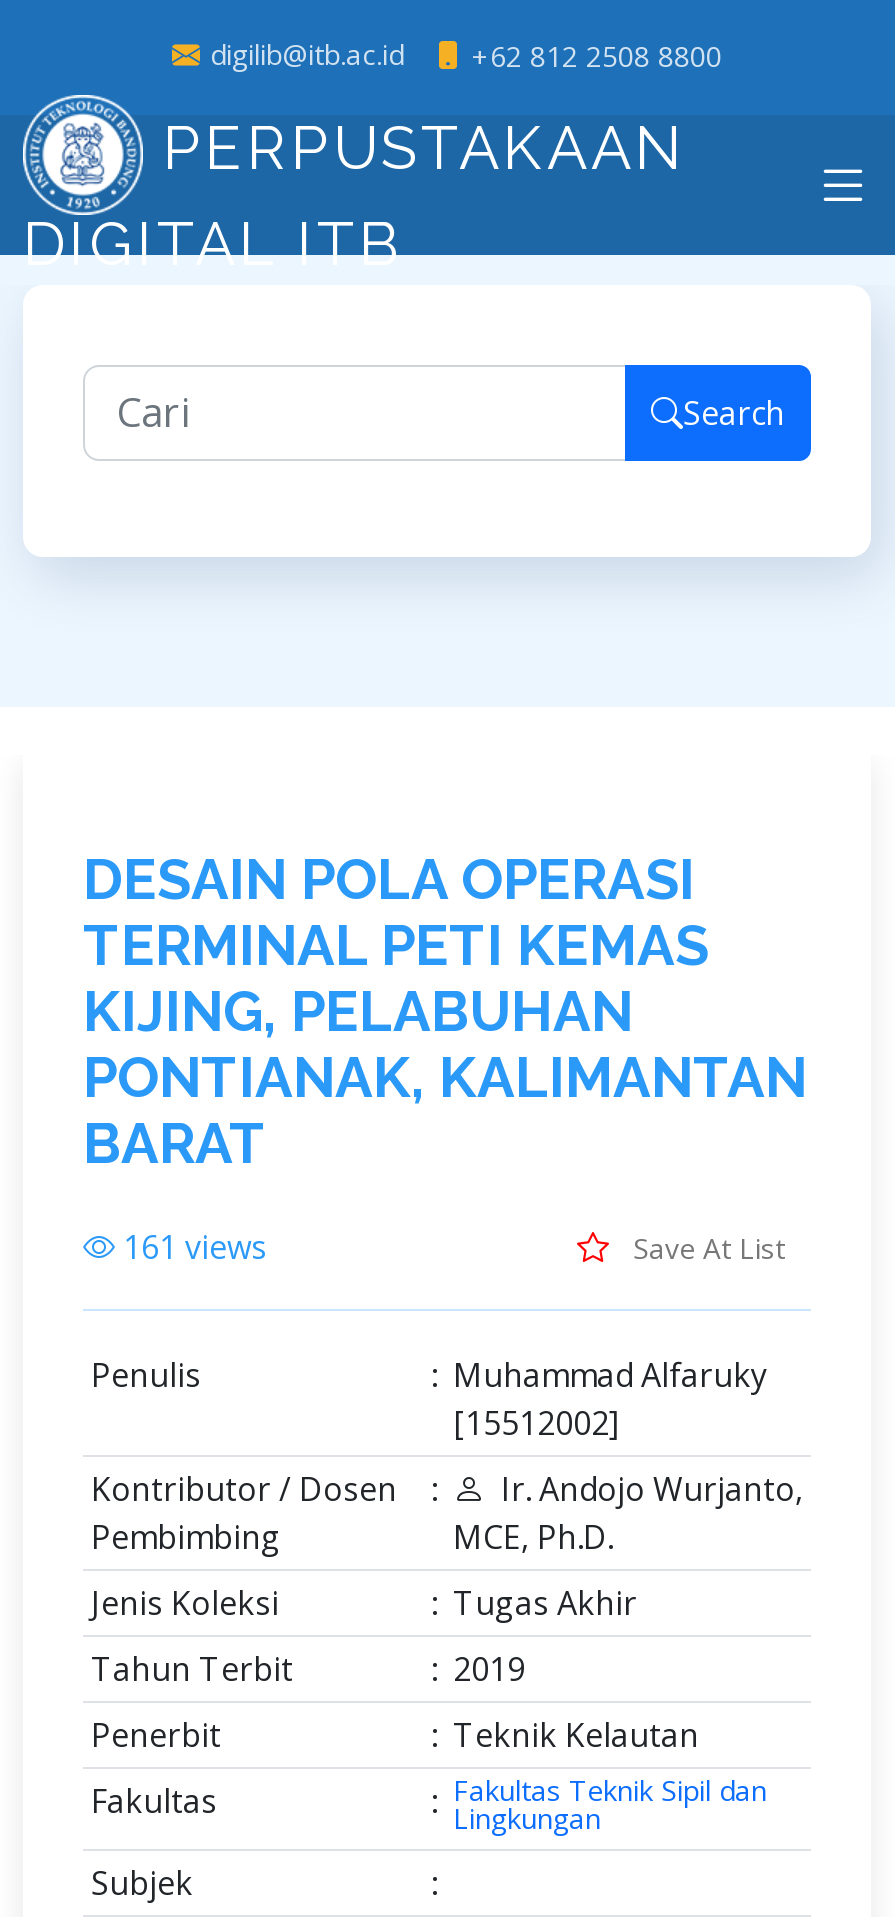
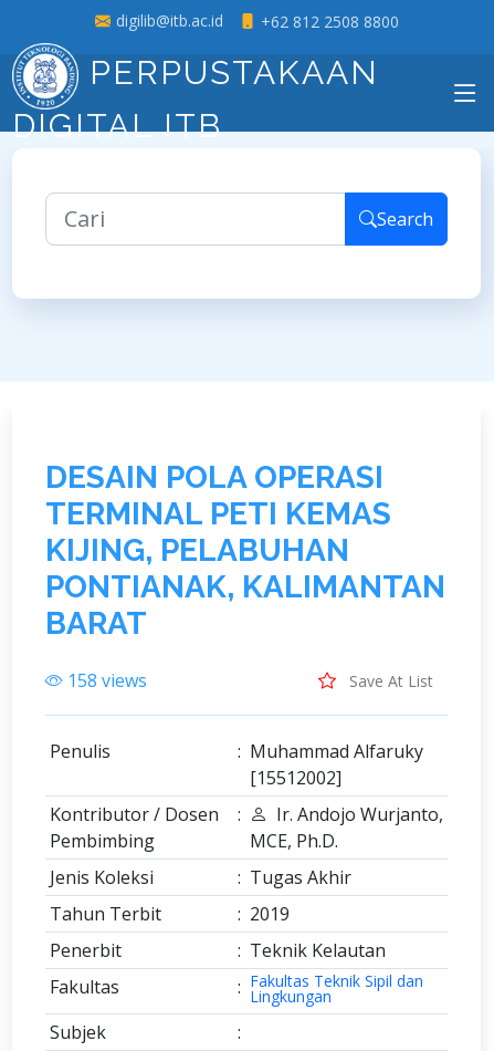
[123,1225,267,1269] 161 views -> [67,668,147,693] 158 views

